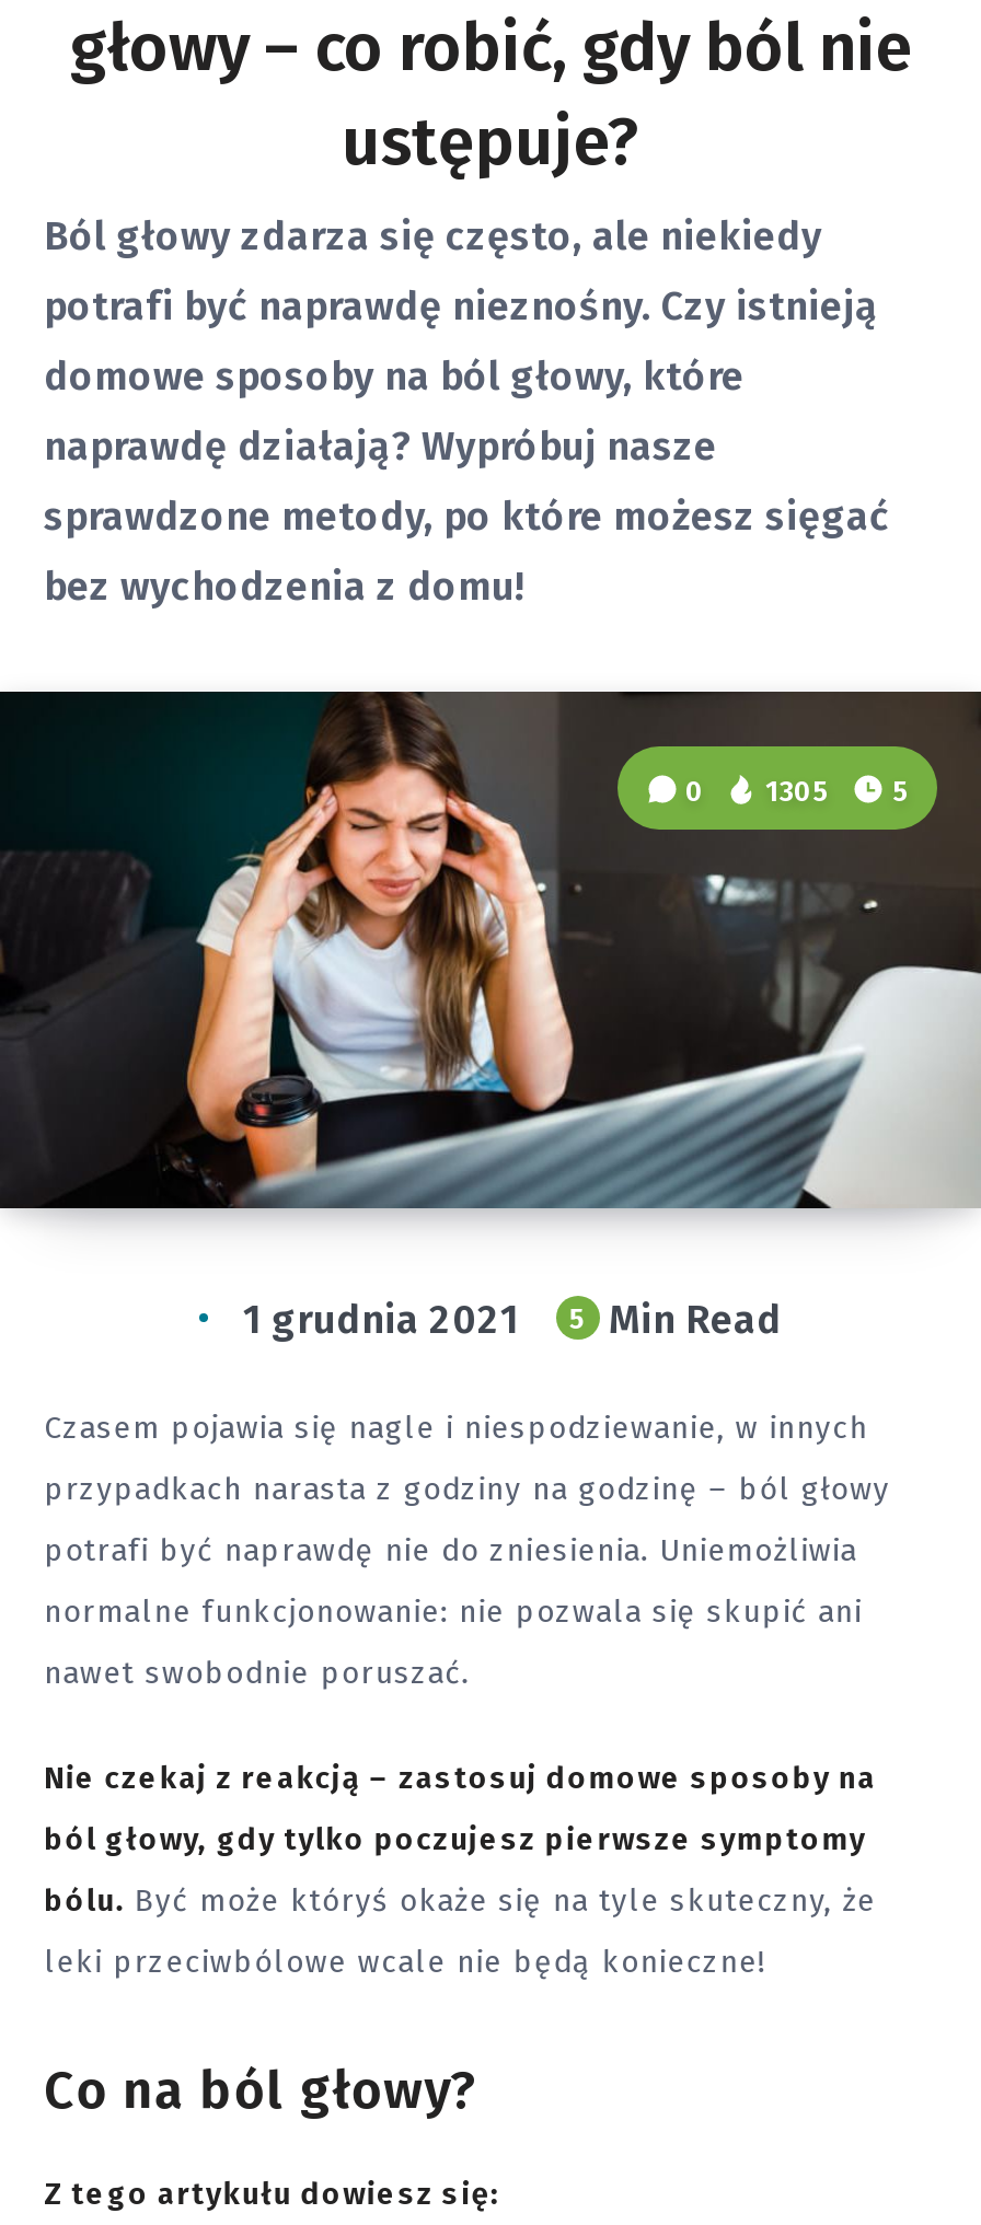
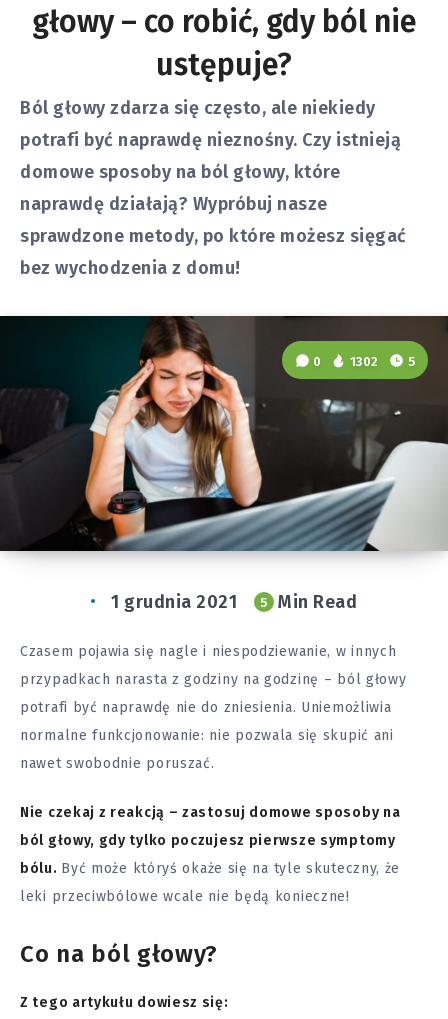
[685,774,909,807] 0 1305 5 -> [313,354,415,369] 0 1302 5

